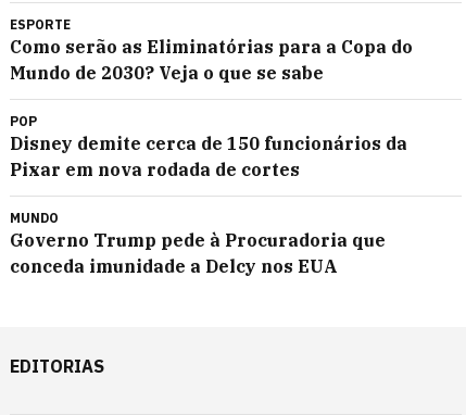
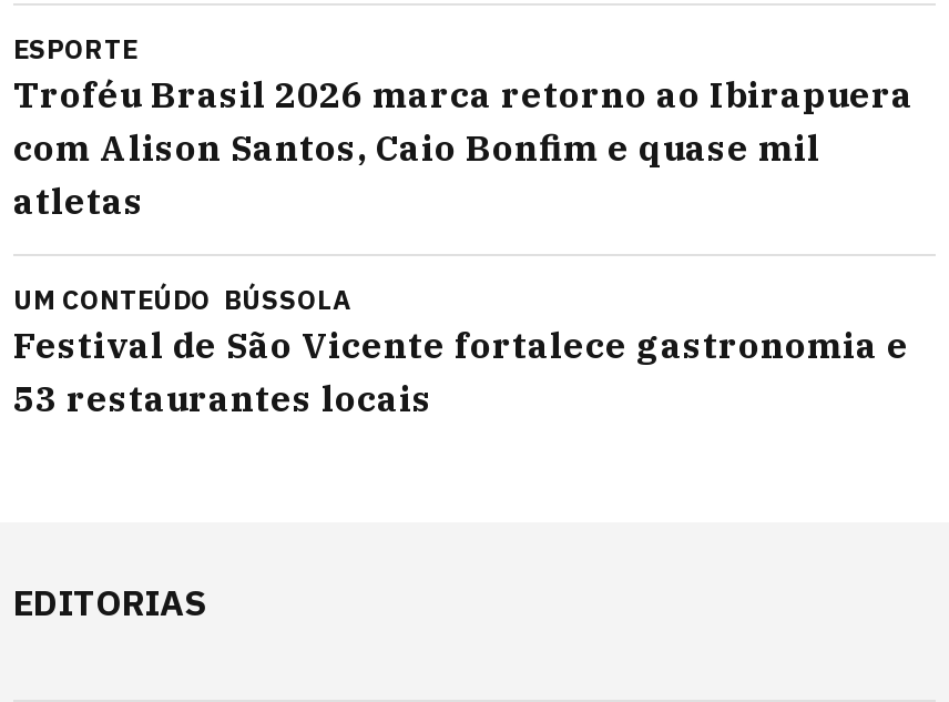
[10,36,413,277] Como serão as Eliminatórias para a Copa do | Mundo de 2030? Veja o que se sabe | POP | Disney demite cerca de 150 funcionários da | Pixar em nova rodada de cortes | MUNDO | Governo Trump pede à Procuradoria que | conceda imunidade a Delcy nos EUA -> [13,72,914,420] Troféu Brasil 2026 marca retorno ao Ibirapuera | com Alison Santos, Caio Bonfim e quase mil | atletas | UM CONTEÚDO BÚSSOLA | Festival de São Vicente fortalece gastronomia e | 53 restaurantes locais

